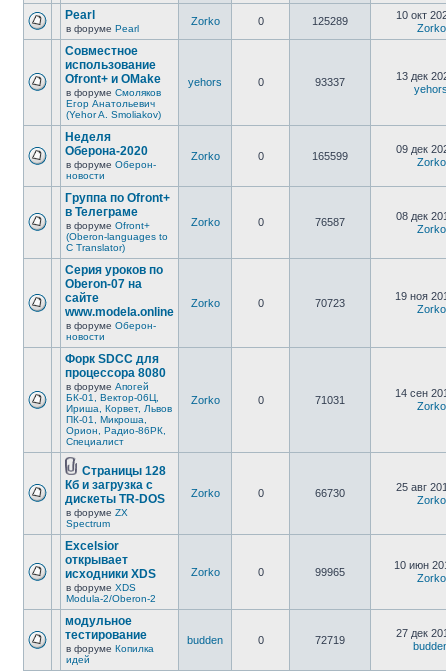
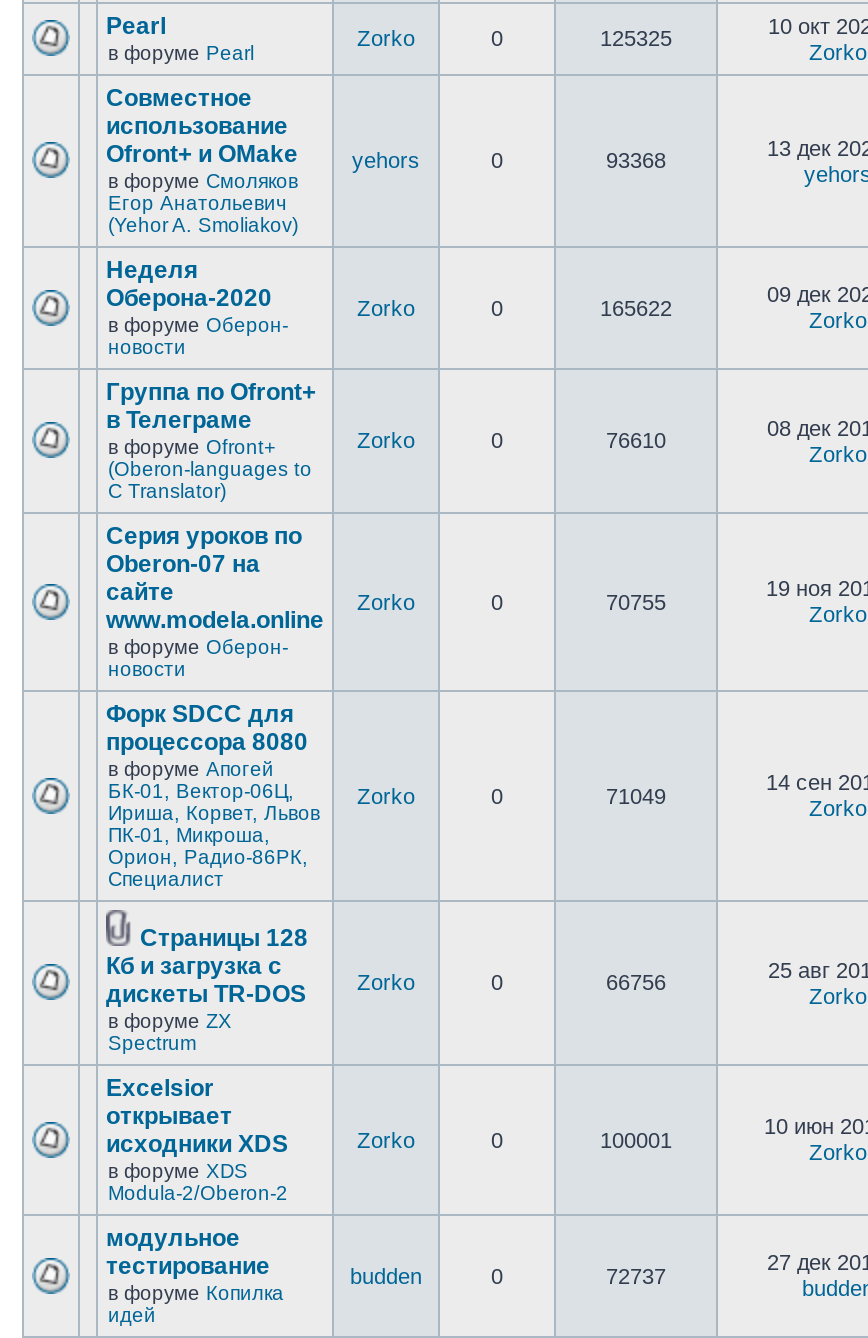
[312,15,348,27] 125289 -> [600,26,672,50] 125325
[315,76,345,88] 93337 -> [606,148,666,172] 93368
[312,150,348,162] 165599 -> [600,296,672,320] 165622
[315,216,345,228] 76587 -> [606,428,666,452] 76610
[315,297,345,309] 70723 -> [606,590,666,614] 70755
[315,394,345,406] 71031 -> [606,784,666,808] 71049
[315,487,345,499] 66730 -> [606,970,666,994] 66756
[315,566,345,578] 99965 -> [600,1128,672,1152] 100001
[315,634,345,646] 72719 -> [606,1264,666,1288] 72737

